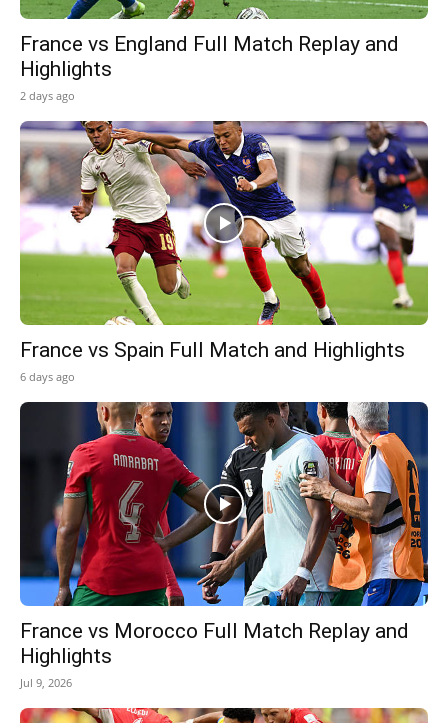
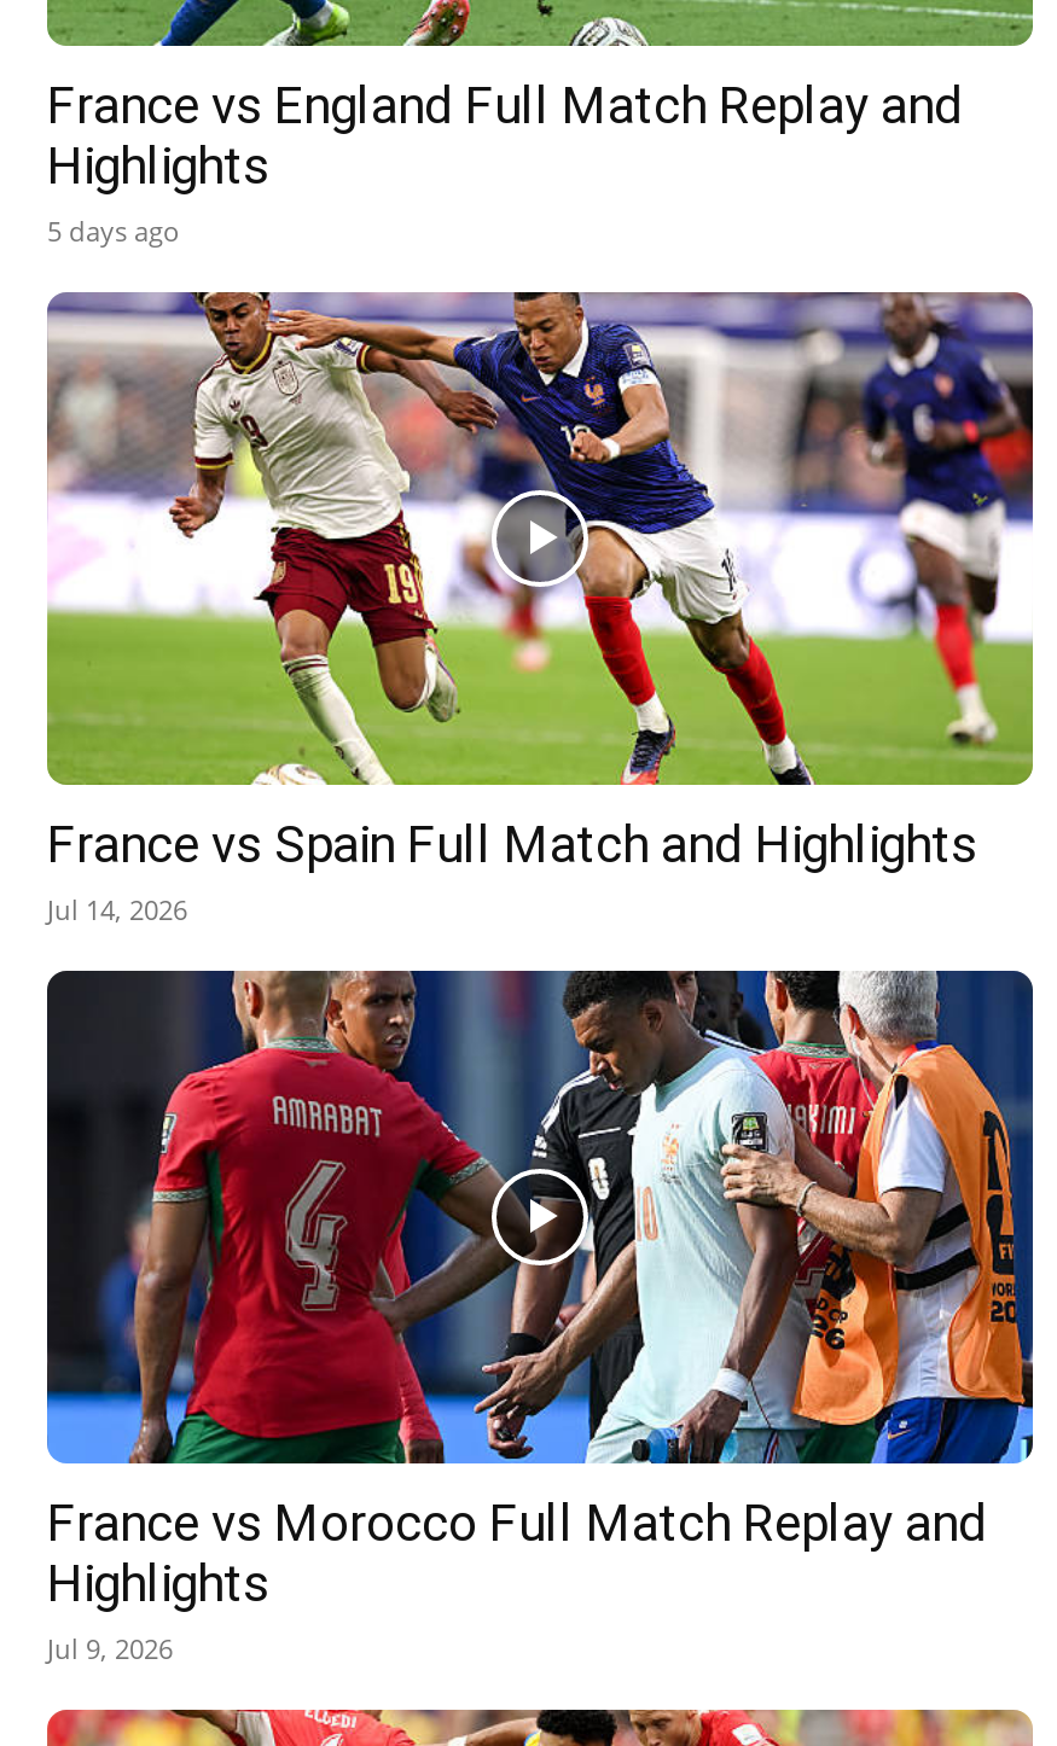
[20,88,75,103] 2 days ago -> [47,212,180,248] 5 days ago
[20,369,75,384] 6 days ago -> [47,890,187,926] Jul 14, 2026

